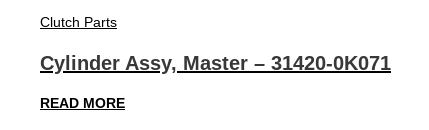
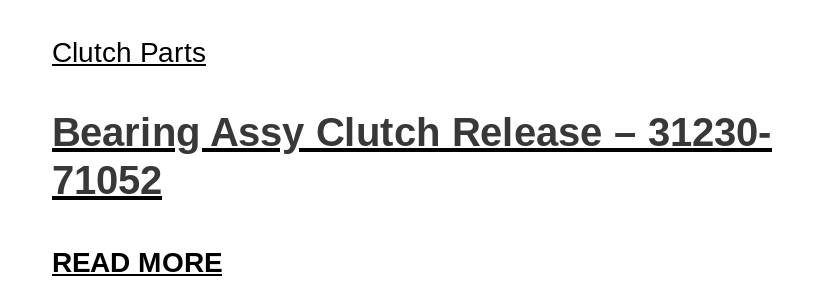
[40,52,391,74] Cylinder Assy, Master – 31420-0K071 -> [52,111,772,203] Bearing Assy Clutch Release – 31230- | 71052

